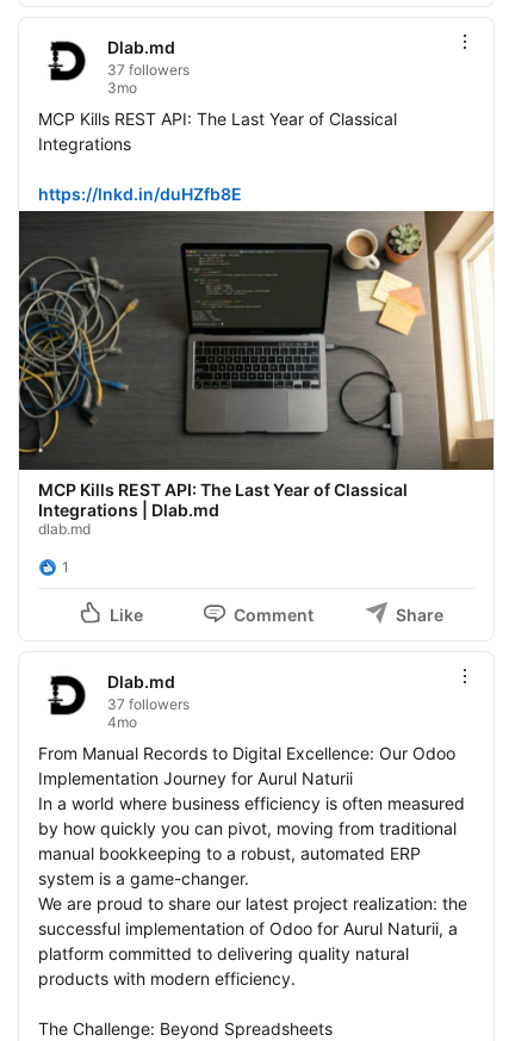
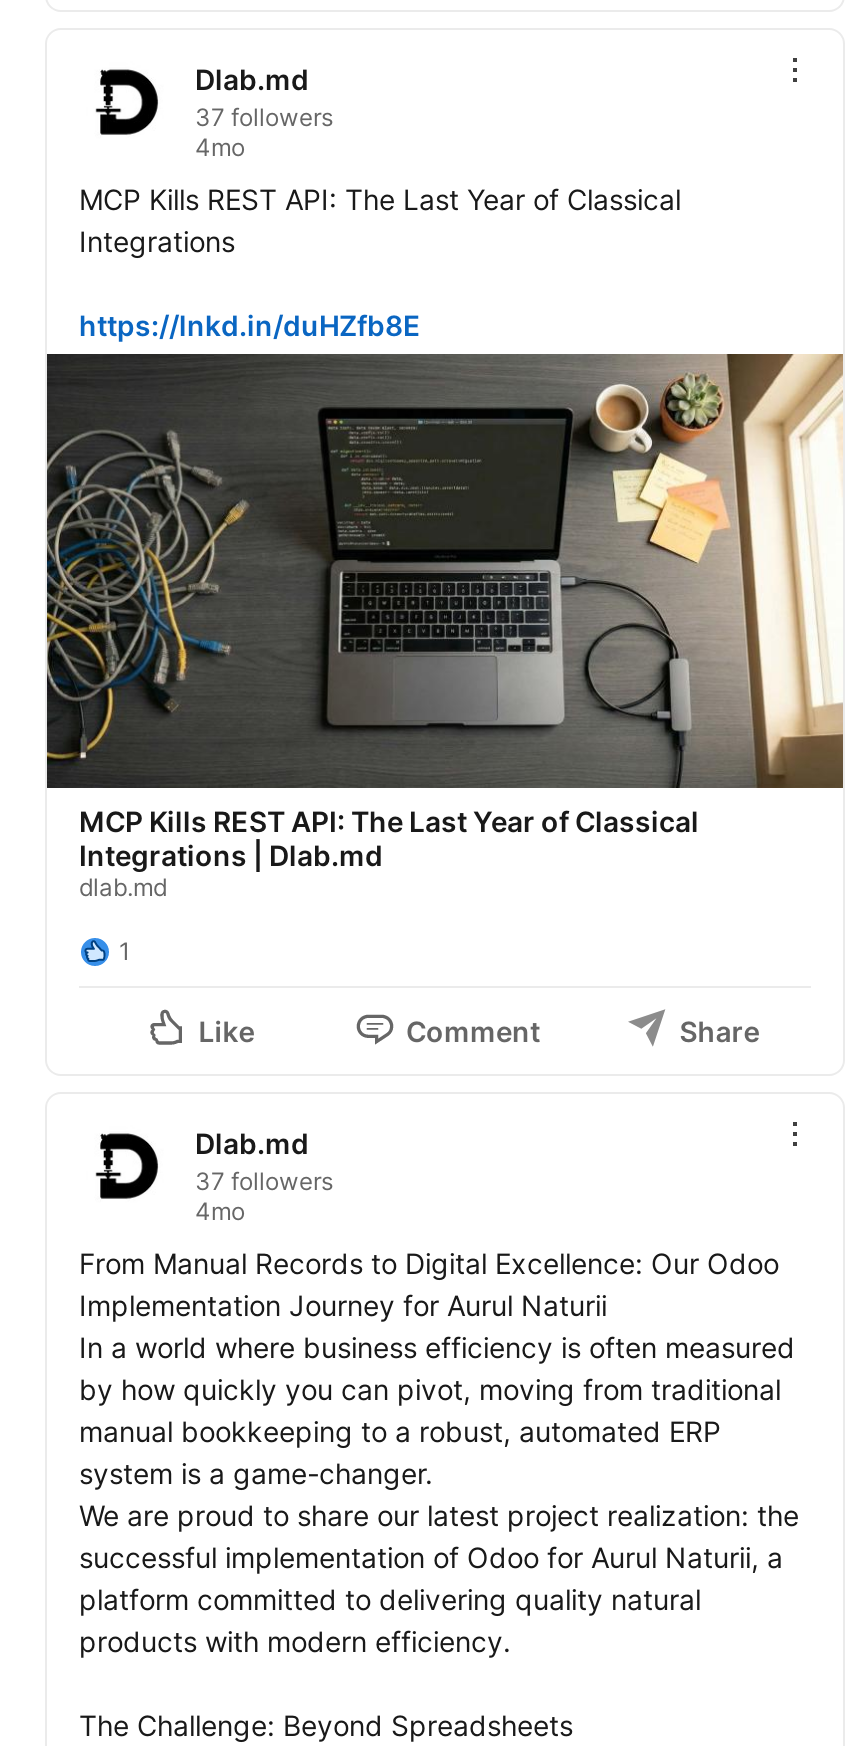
[107,79,137,97] 3mo -> [195,132,245,162] 4mo

